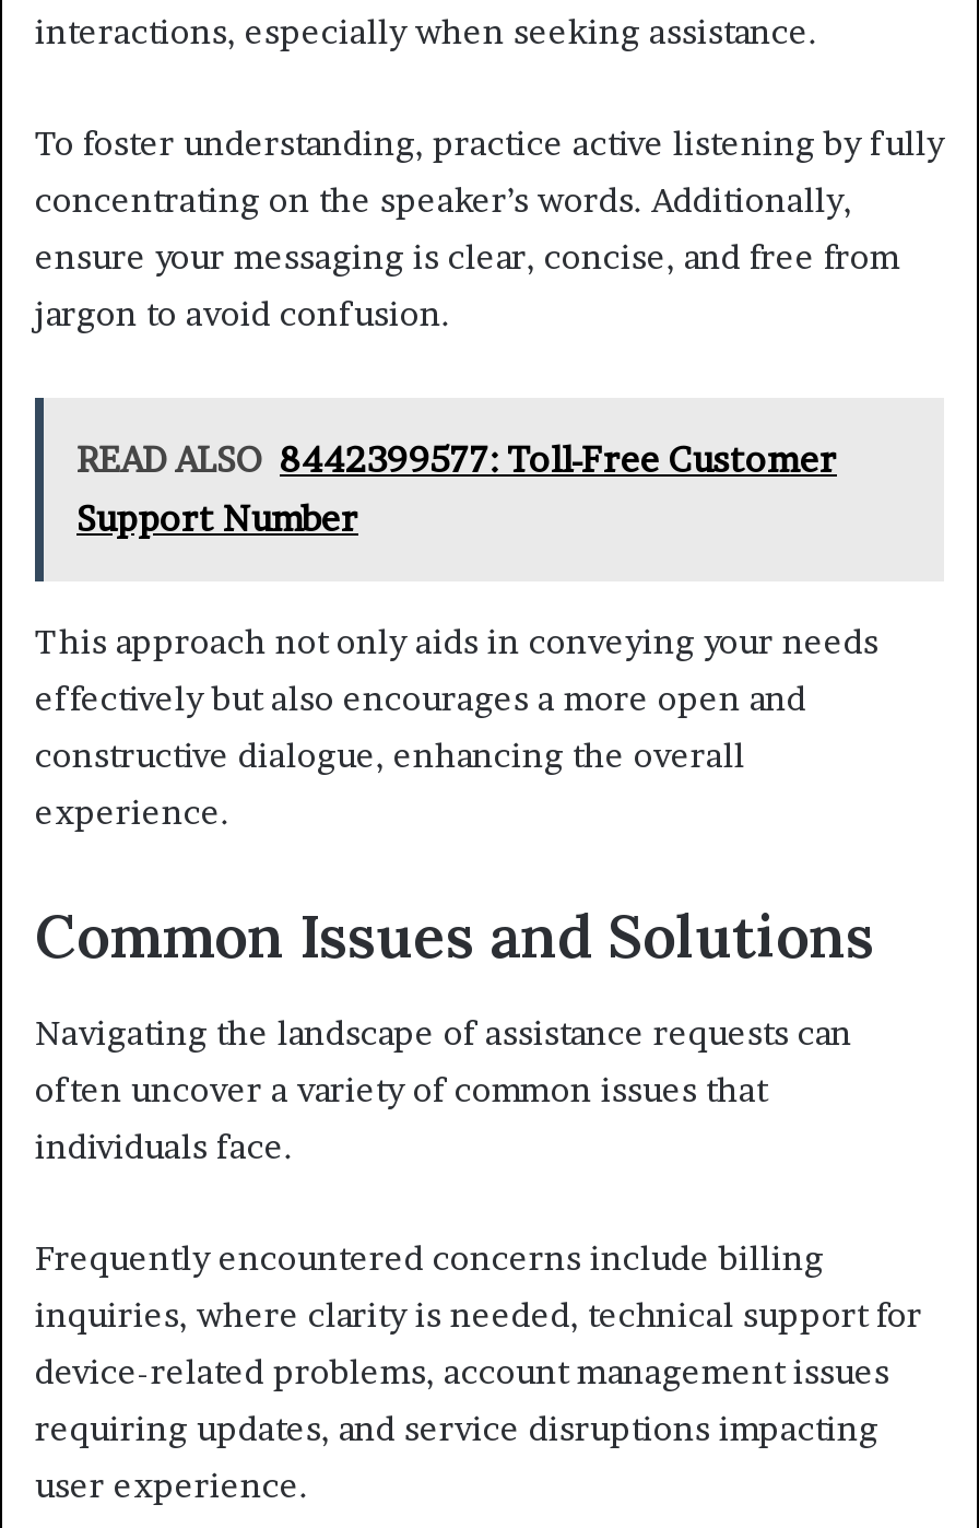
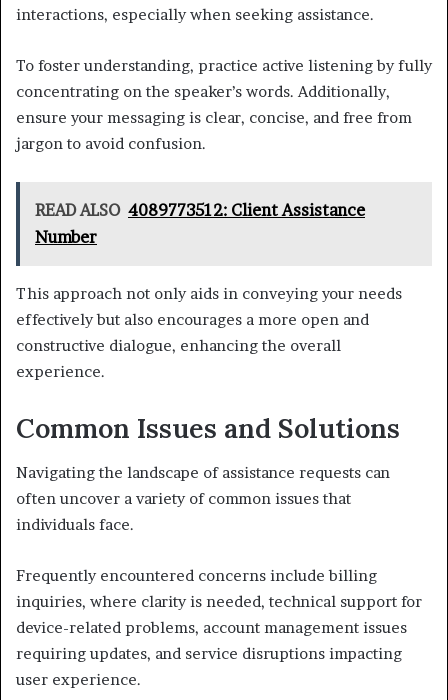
[76,436,837,539] READ ALSO 8442399577: Toll-Free Customer | Support Number -> [35,199,365,246] READ ALSO 4089773512: Client Assistance | Number

